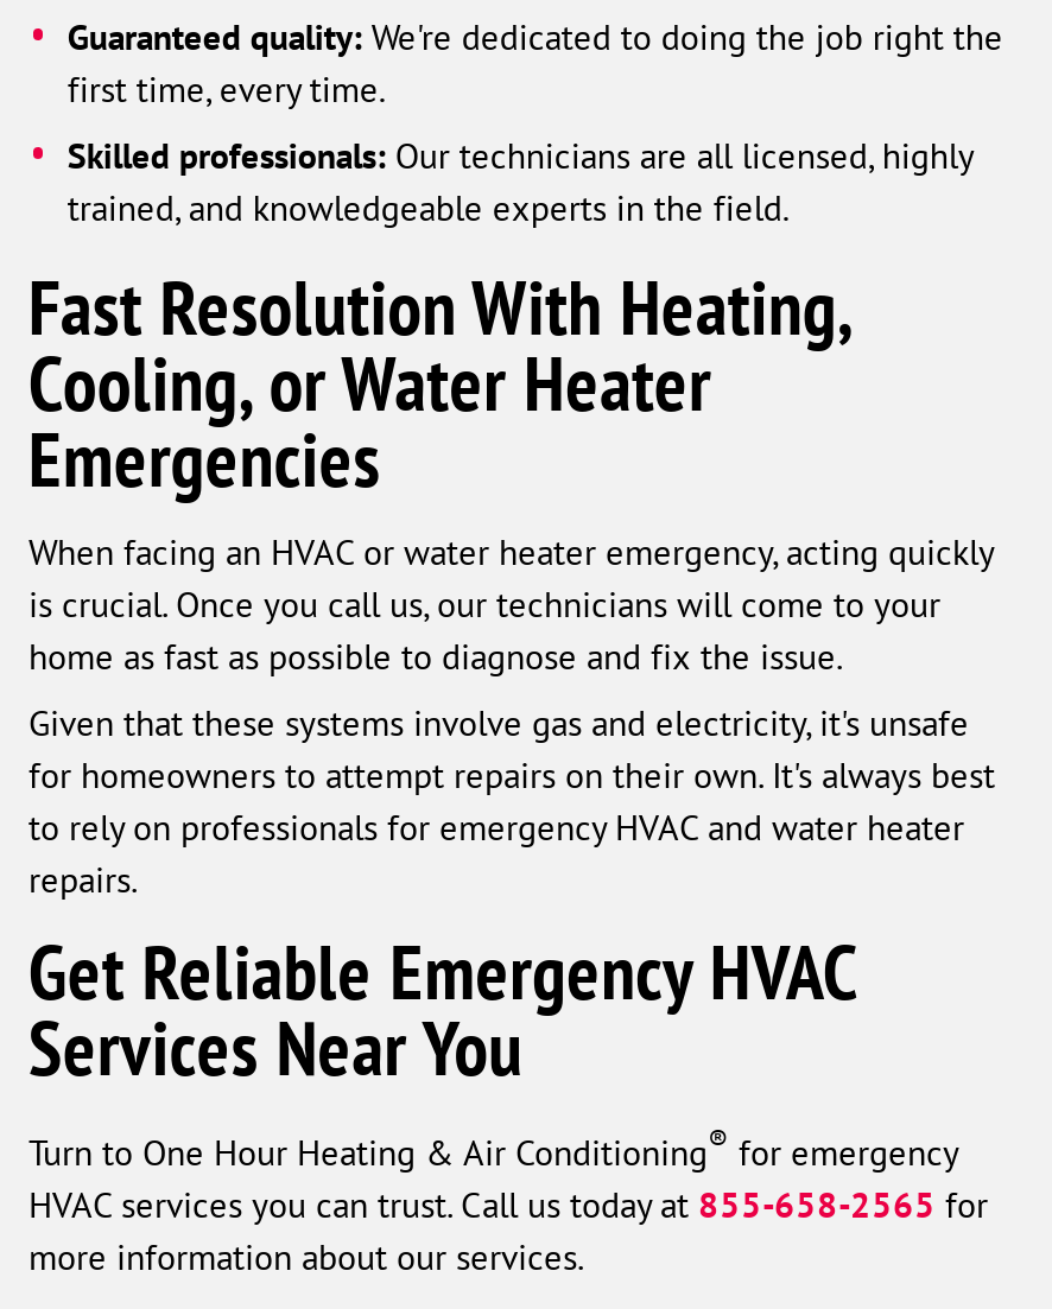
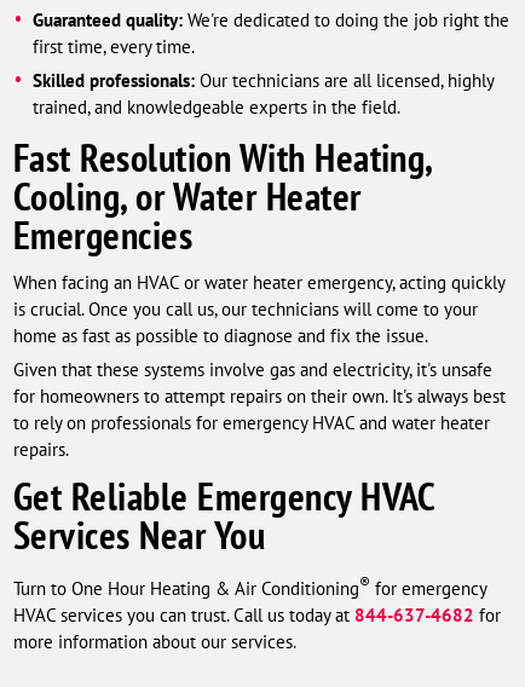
[28,1181,988,1226] HVAC services you can trust. Call us today at 855-658-2565 for -> [13,603,501,626] HVAC services you can trust. Call us today at 844-637-4682 for

